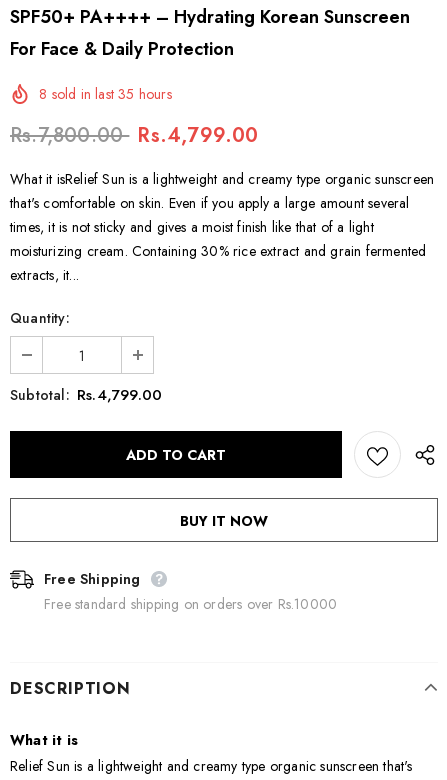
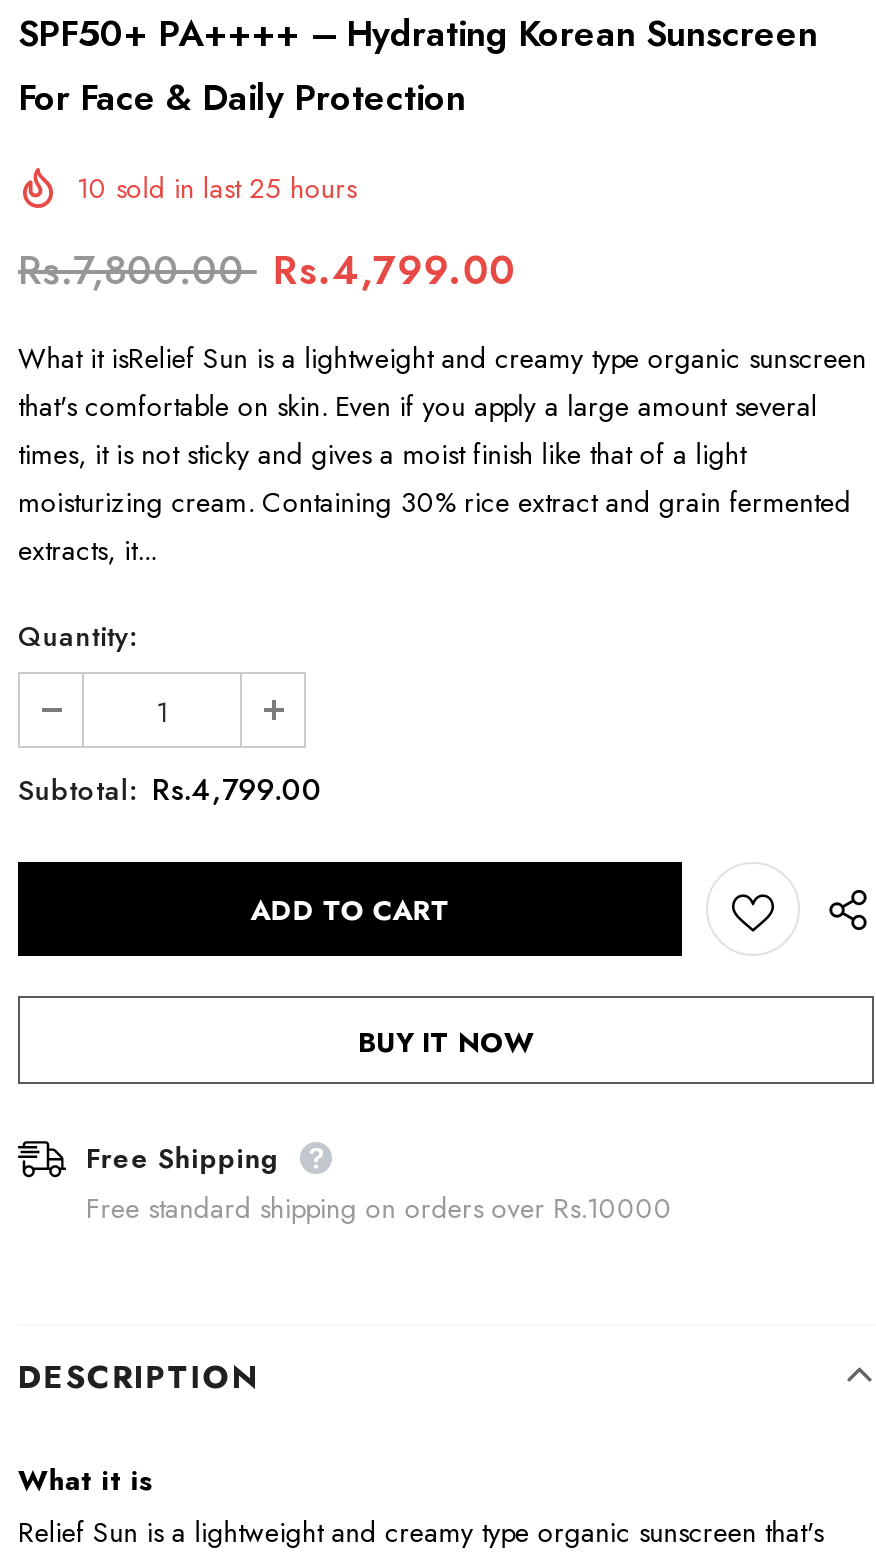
[39,84,172,104] 8 sold in last 35 hours -> [76,167,356,207] 10 sold in last 25 hours

